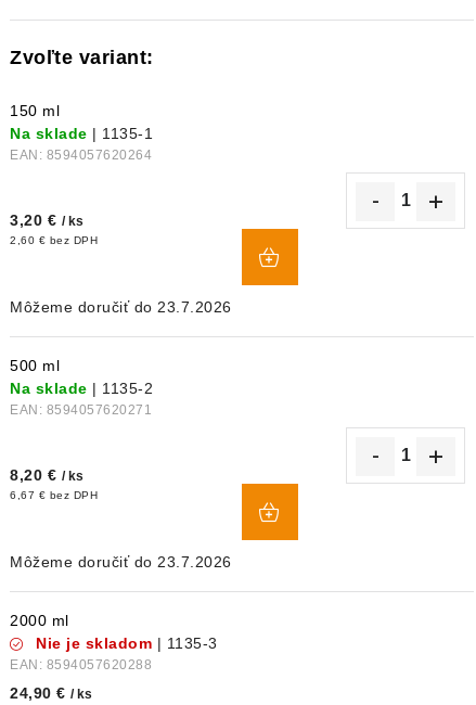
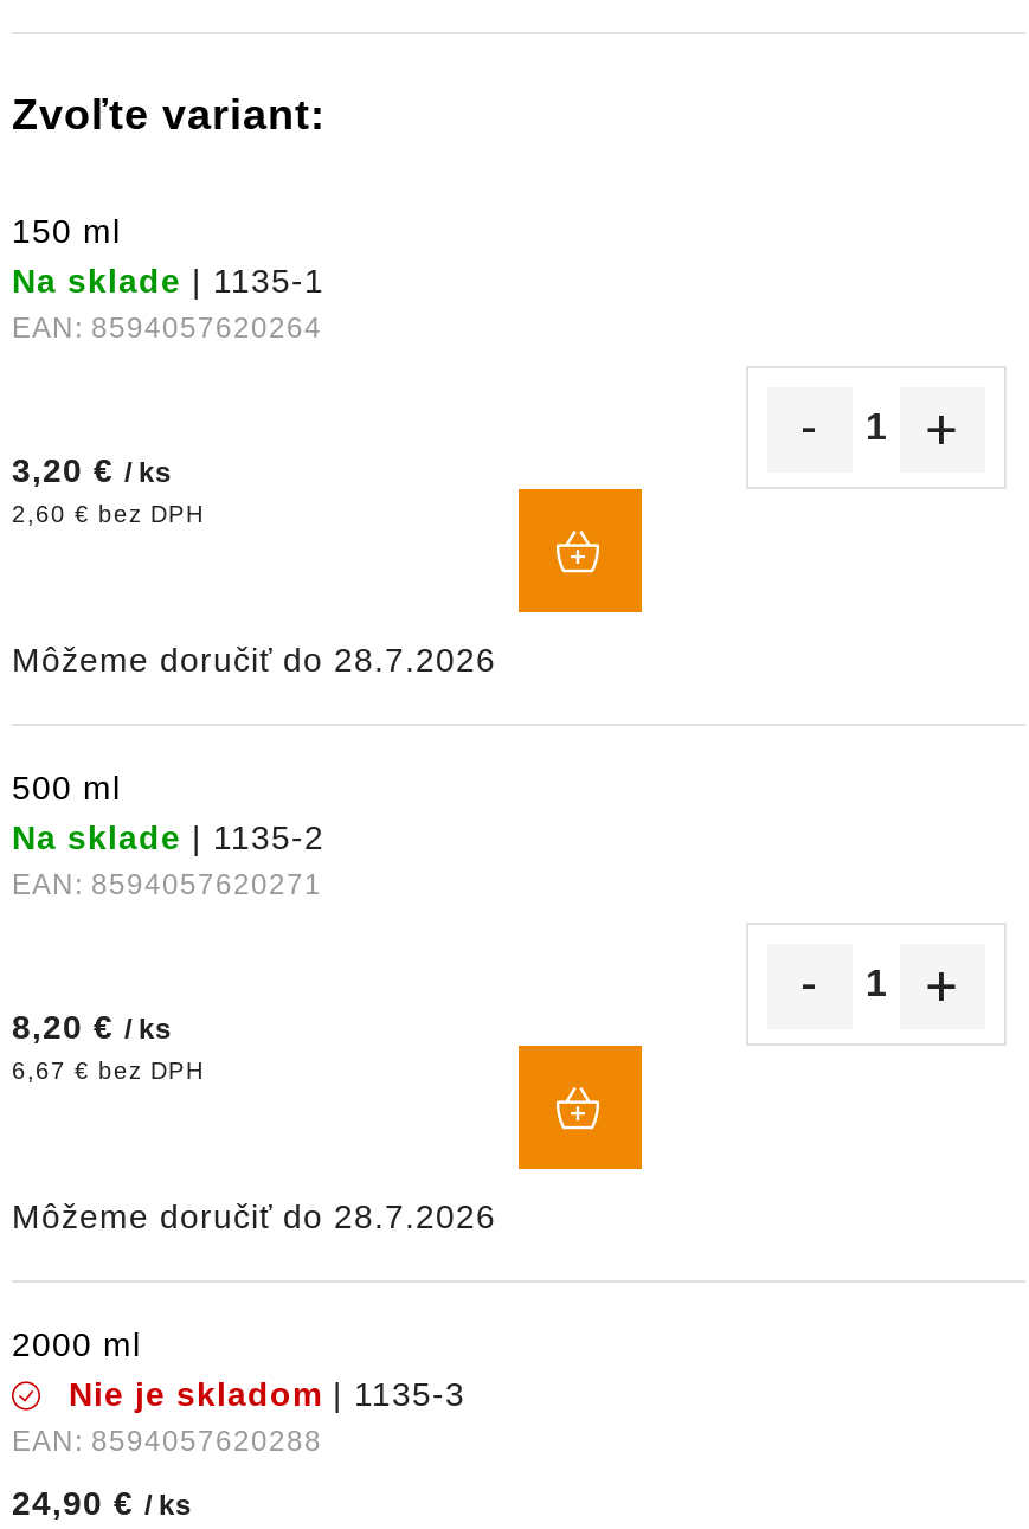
[157,298,231,316] 23.7.2026 -> [334,641,496,679] 28.7.2026
[157,553,231,571] 23.7.2026 -> [334,1197,496,1235] 28.7.2026

